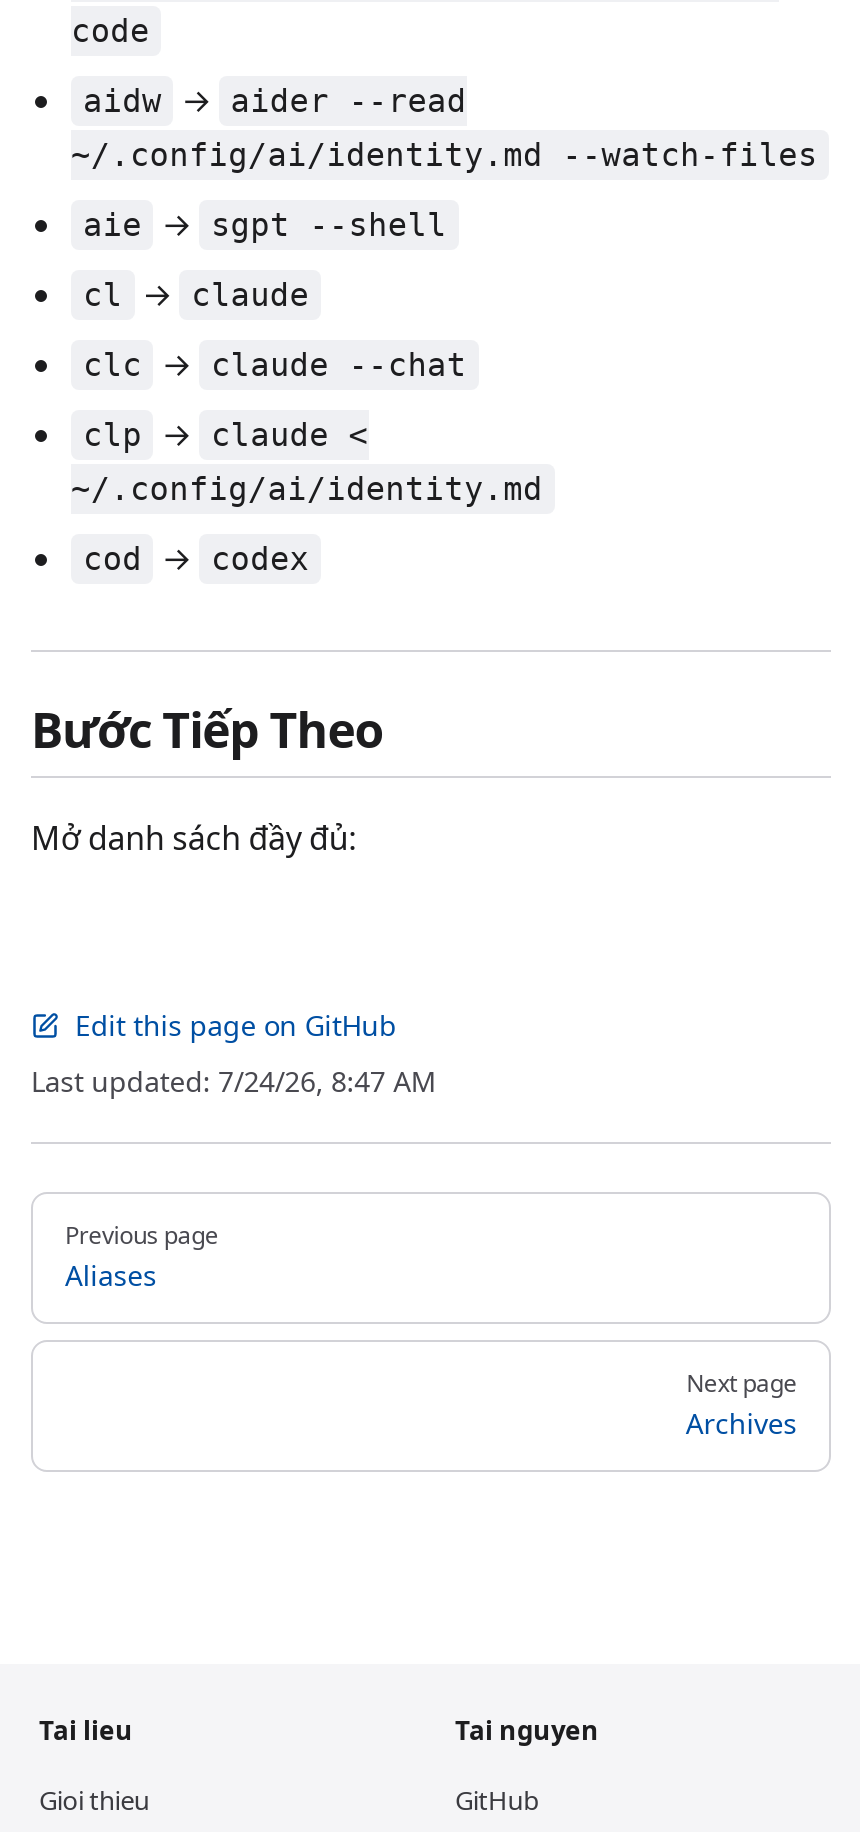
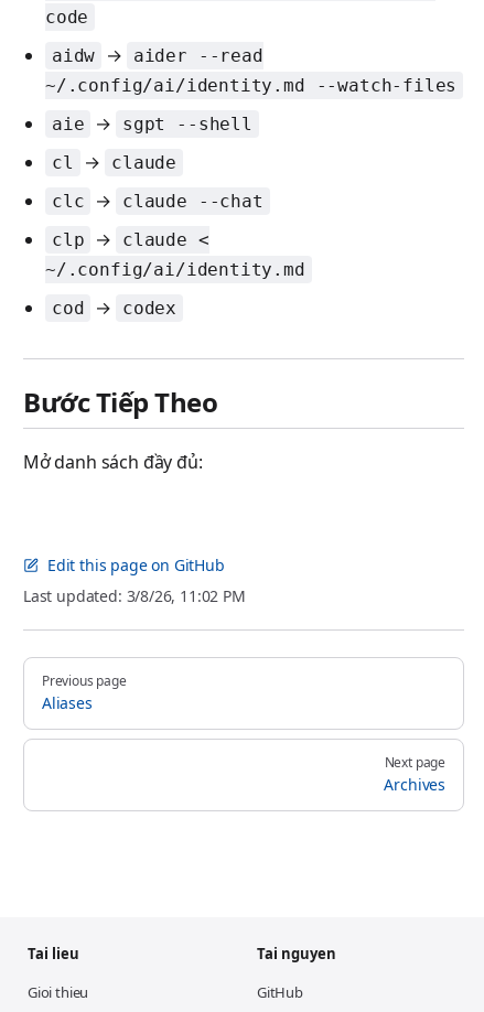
[31,1062,436,1100] Last updated: 7/24/26, 8:47 AM -> [23,585,246,606] Last updated: 3/8/26, 11:02 PM

